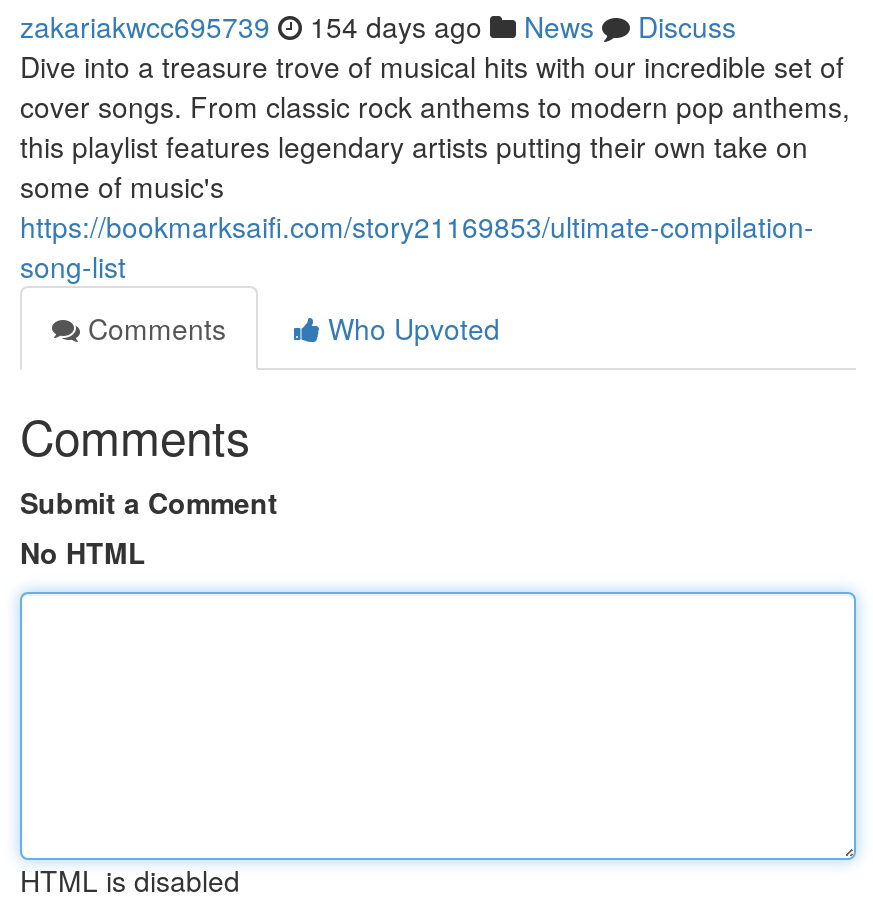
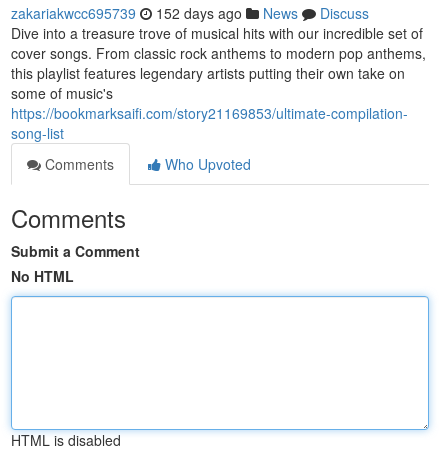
[20,6,736,46] zakariakwcc695739 154 days ago News Discuss -> [11,3,369,23] zakariakwcc695739 152 days ago News Discuss

